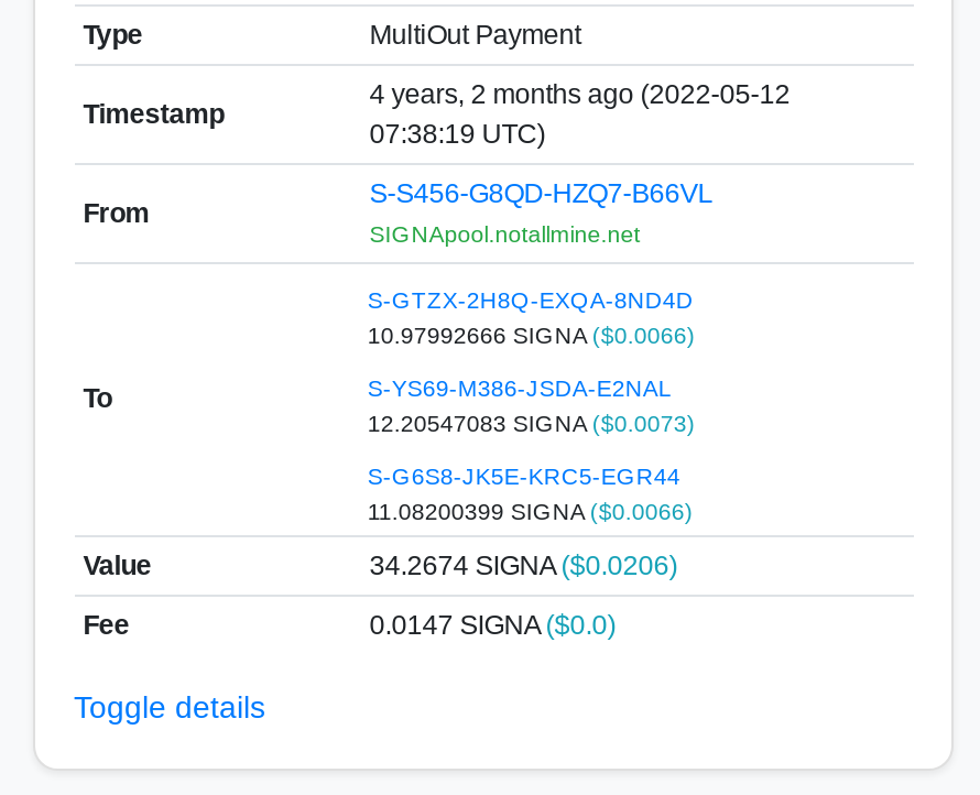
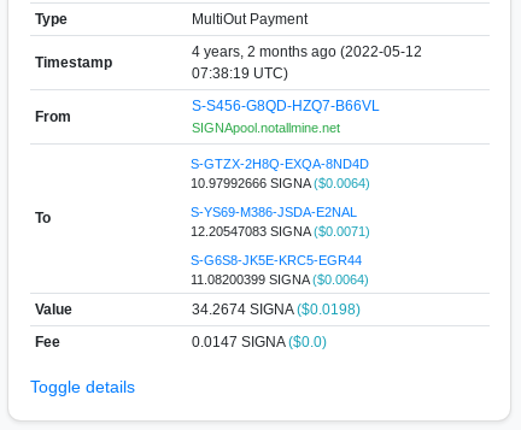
[368,320,696,347] 10.97992666 SIGNA ($0.0066) -> [190,175,370,190] 10.97992666 SIGNA ($0.0064)
[368,409,696,435] 12.20547083 SIGNA ($0.0073) -> [190,223,370,238] 12.20547083 SIGNA ($0.0071)
[368,497,693,523] 11.08200399 SIGNA ($0.0066) -> [190,272,369,286] 11.08200399 SIGNA ($0.0064)
[369,549,678,580] 34.2674 SIGNA ($0.0206) -> [191,301,360,317] 34.2674 SIGNA ($0.0198)

